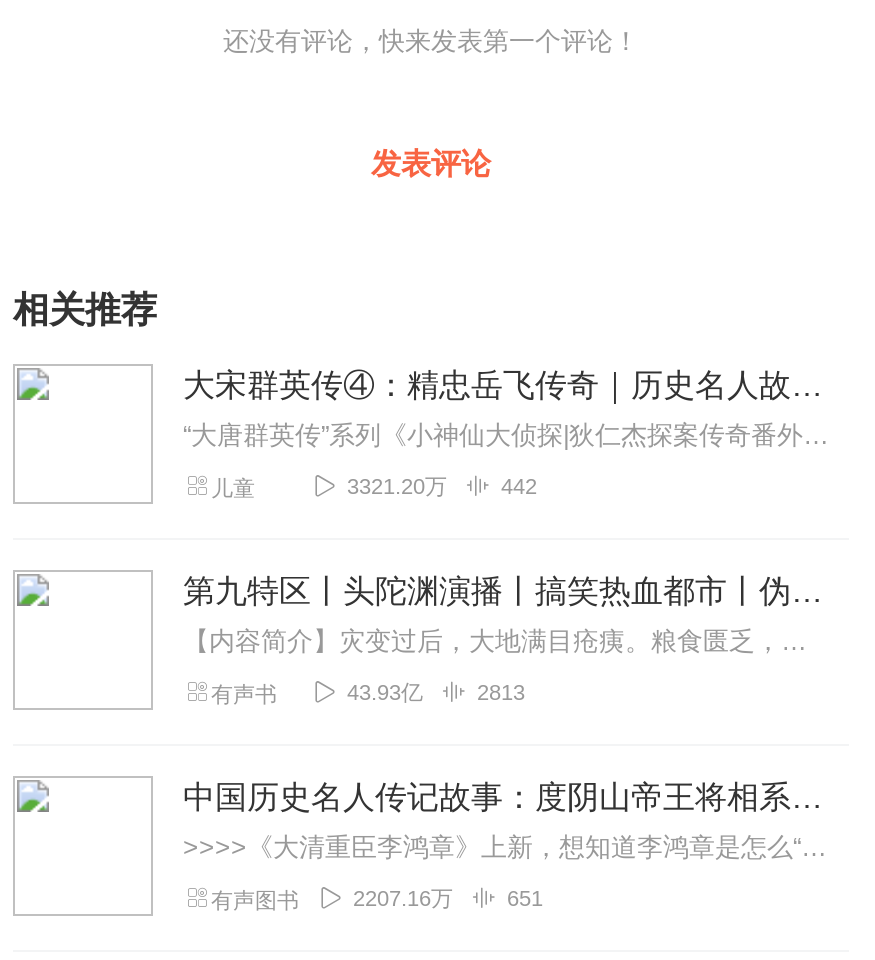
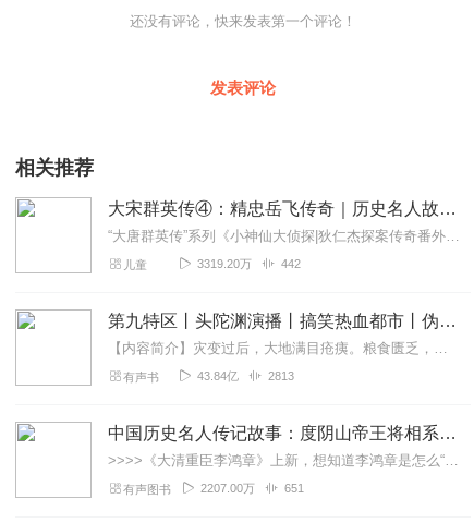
[347,474,447,498] 3321.20万 -> [197,257,252,270] 3319.20万
[347,680,423,704] 43.93亿 -> [197,369,239,382] 43.84亿
[353,886,453,910] 2207.16万 -> [200,482,255,495] 2207.00万

